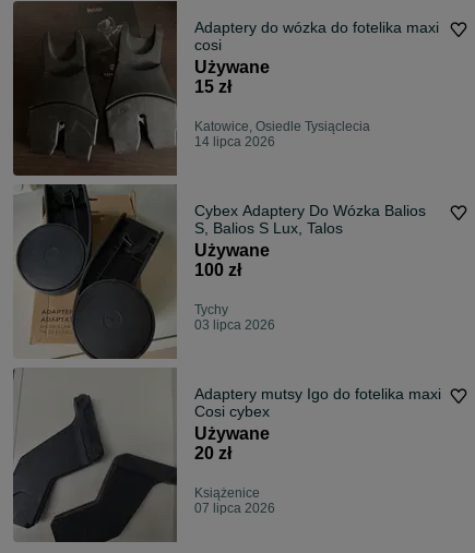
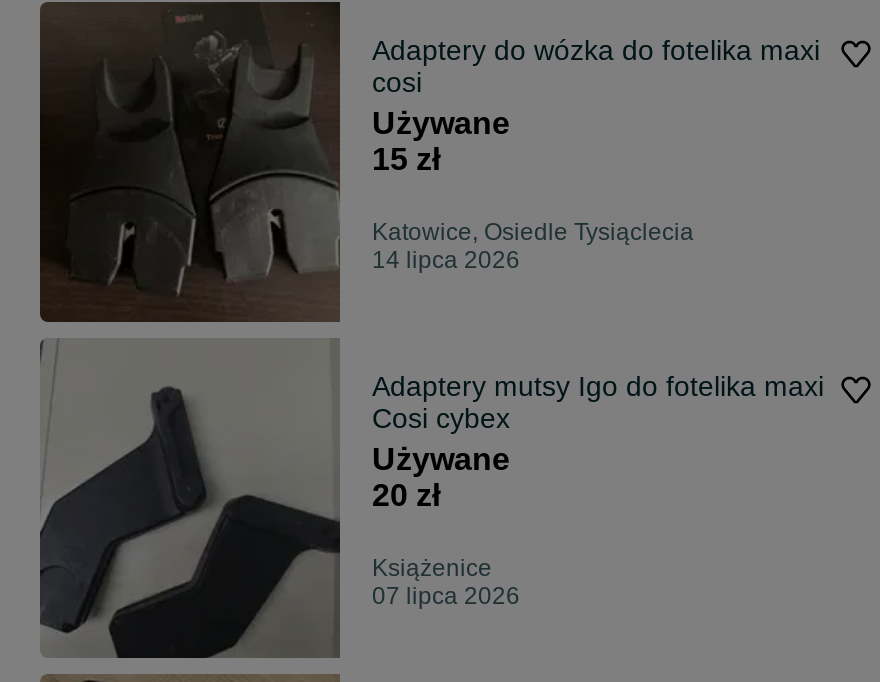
[13,183,426,359] [image] | Cybex Adaptery Do Wózka Balios | S, Balios S Lux, Talos | Używane | 100 zł | Tychy | 03 lipca 2026 -> none

